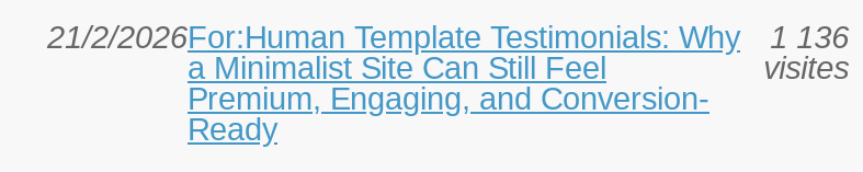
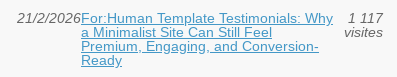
[47,20,849,55] 21/2/2026For:Human Template Testimonials: Why 1 136 -> [17,10,383,26] 21/2/2026For:Human Template Testimonials: Why 1 117

